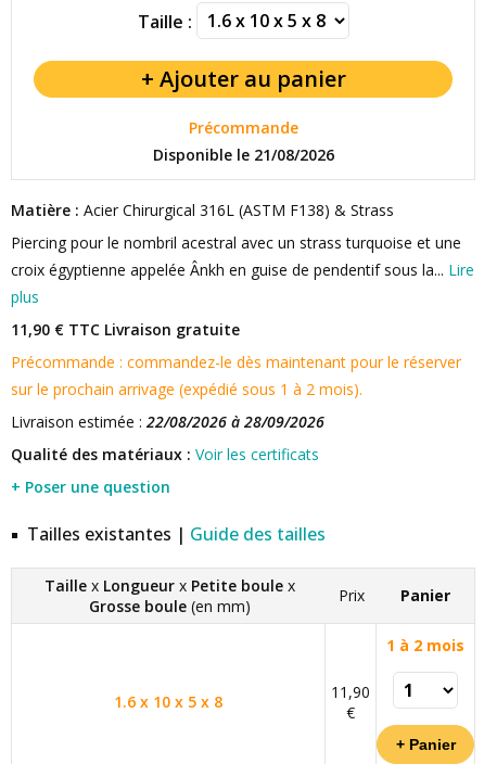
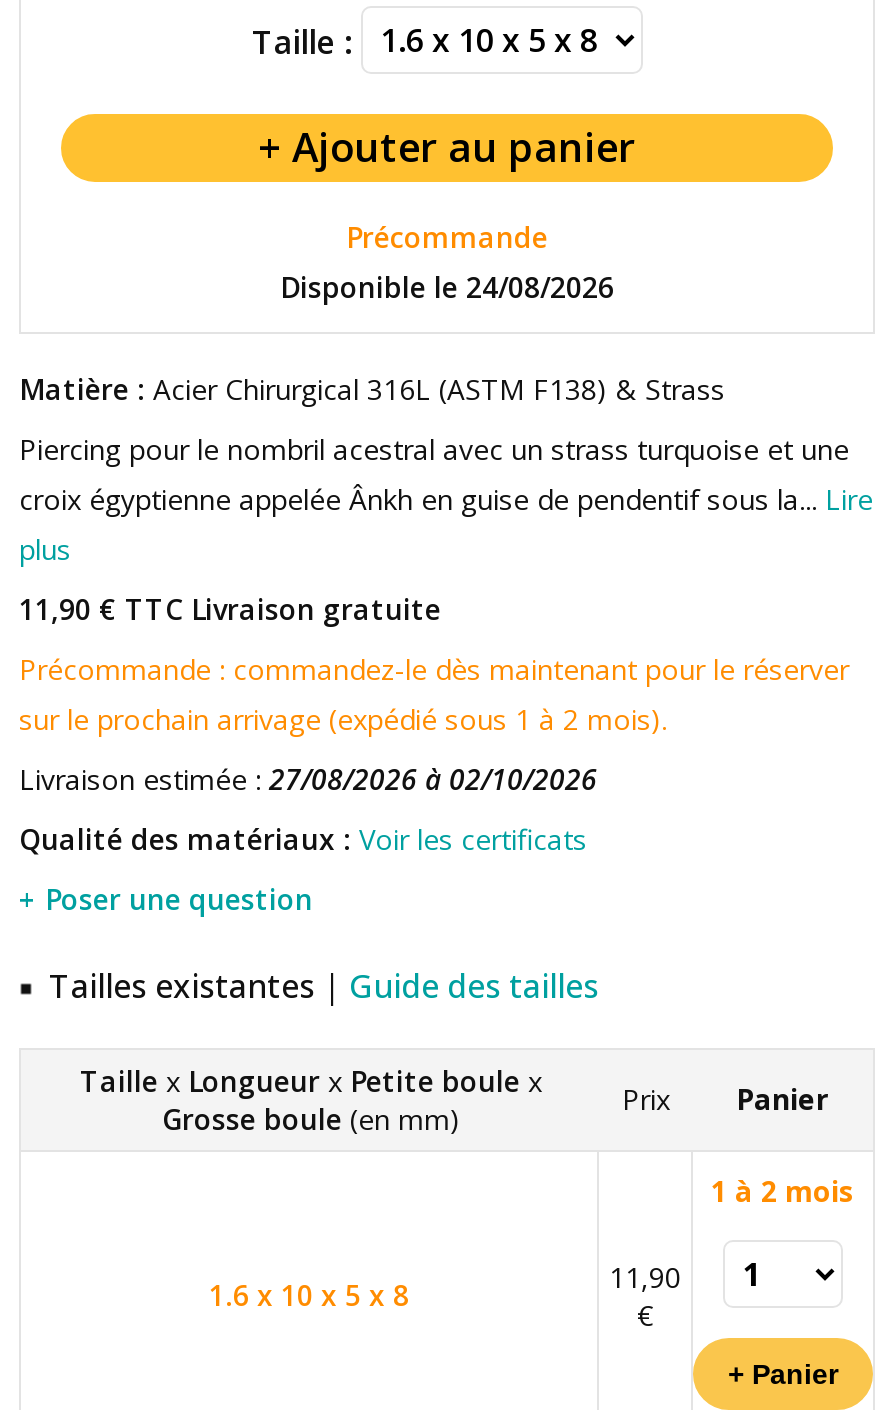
[152,144,334,165] Disponible le 21/08/2026 -> [280,268,614,306] Disponible le 24/08/2026
[11,411,324,432] Livraison estimée : 22/08/2026 à 28/09/2026 -> [19,760,597,798] Livraison estimée : 27/08/2026 à 02/10/2026

